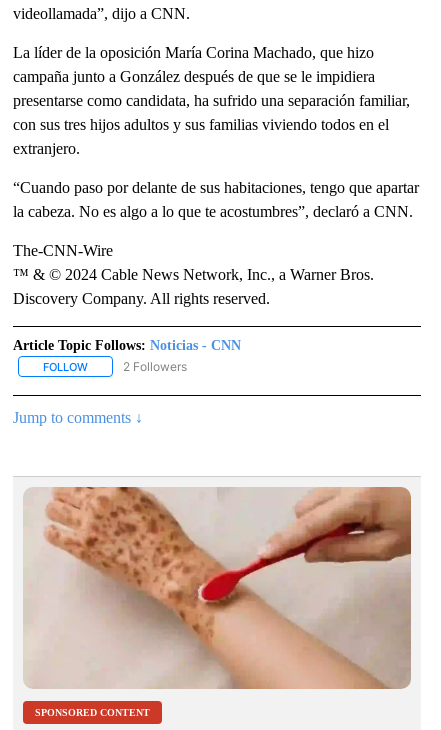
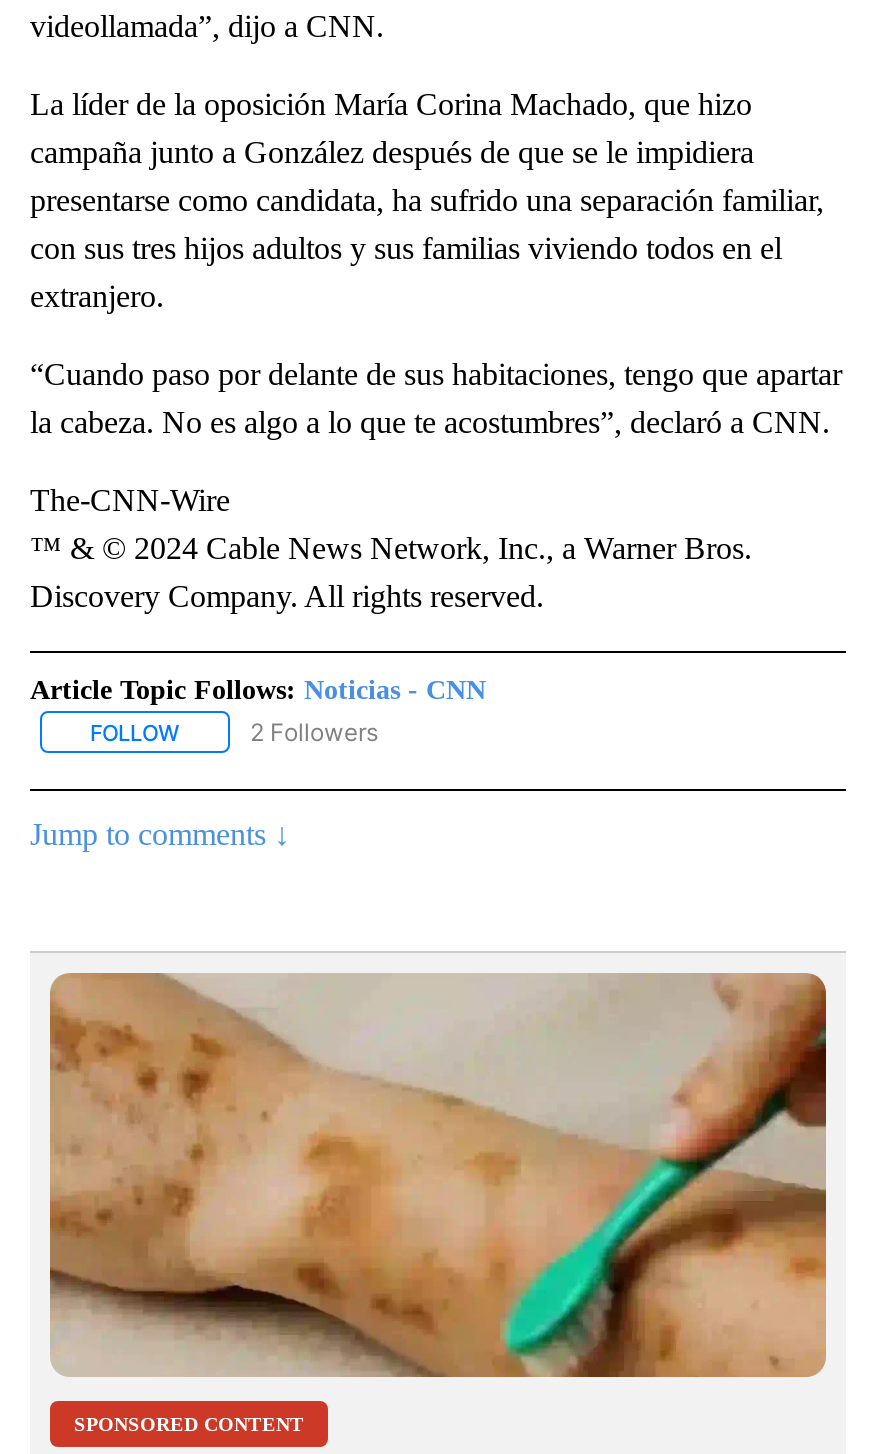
[23,487,412,689] [image] -> [48,973,826,1379] [image]

